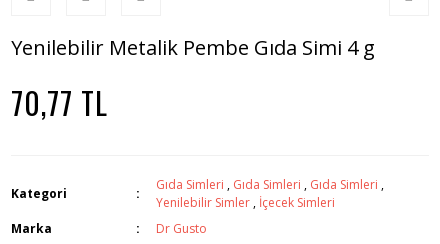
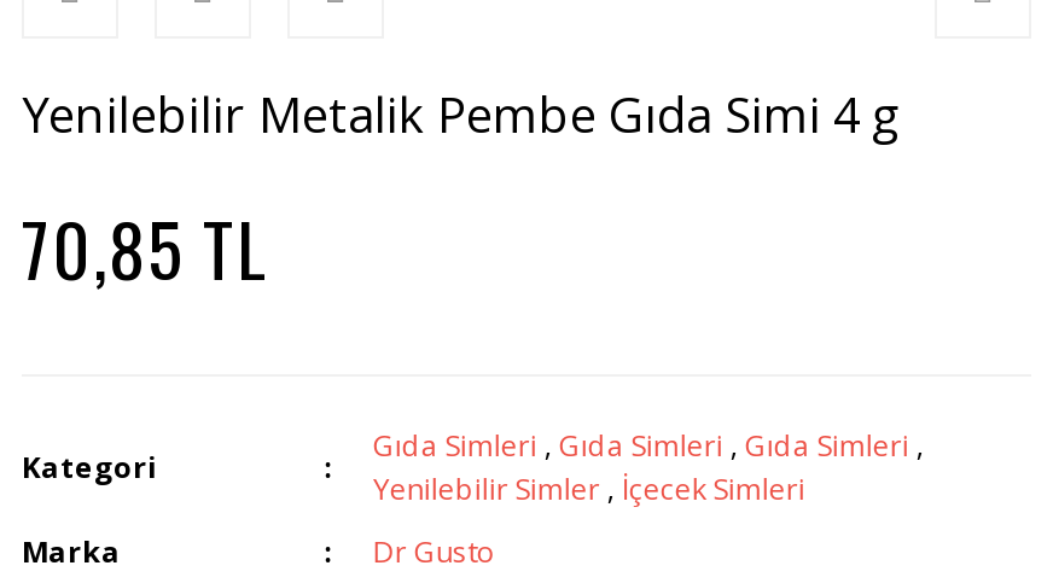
[11,80,108,125] 70,77 TL -> [22,193,268,302] 70,85 TL

